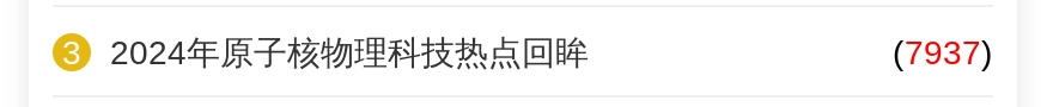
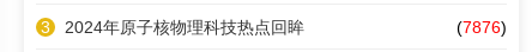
[893,34,993,73] (7937) -> [457,18,507,37] (7876)

